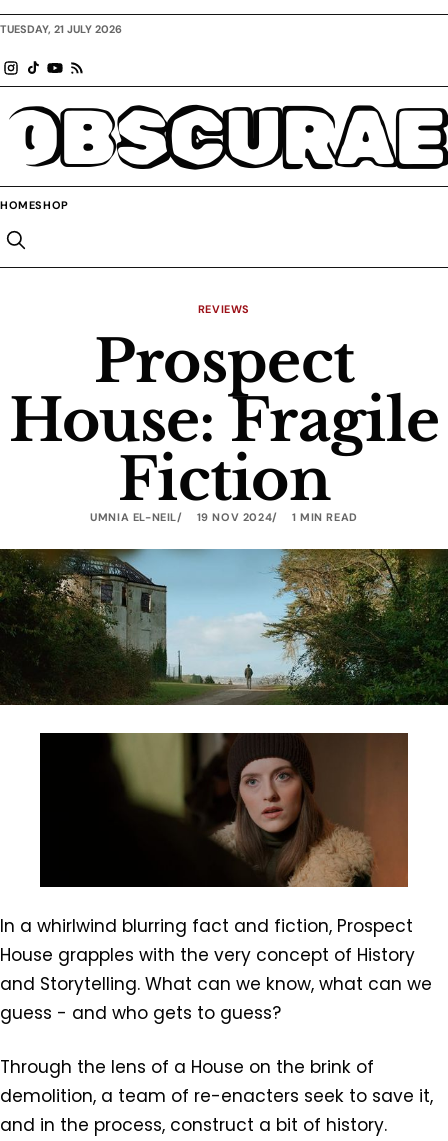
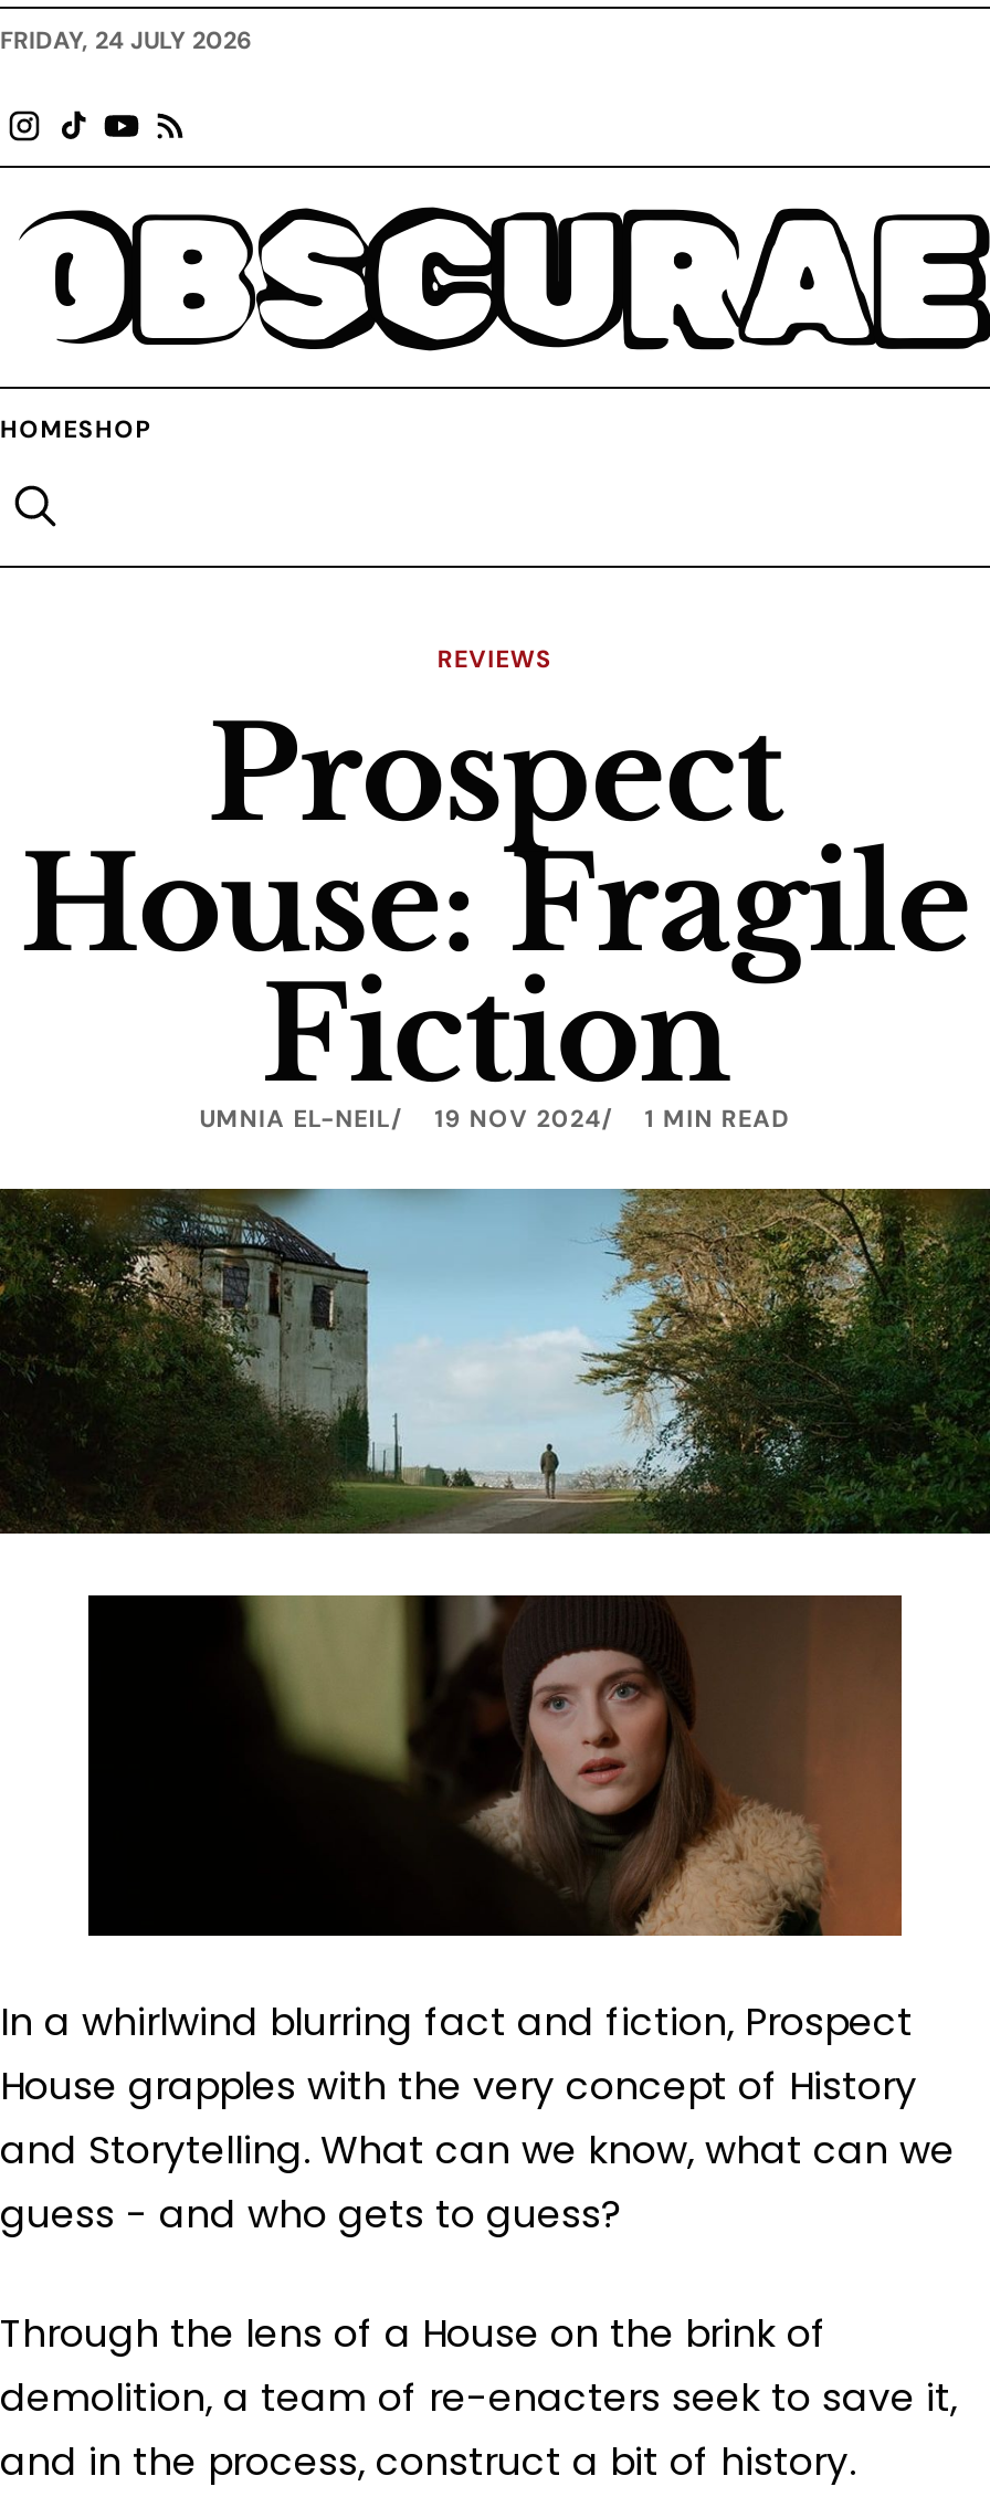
[0,22,122,36] TUESDAY, 21 JULY 2026 -> [0,24,252,55] FRIDAY, 24 JULY 2026

